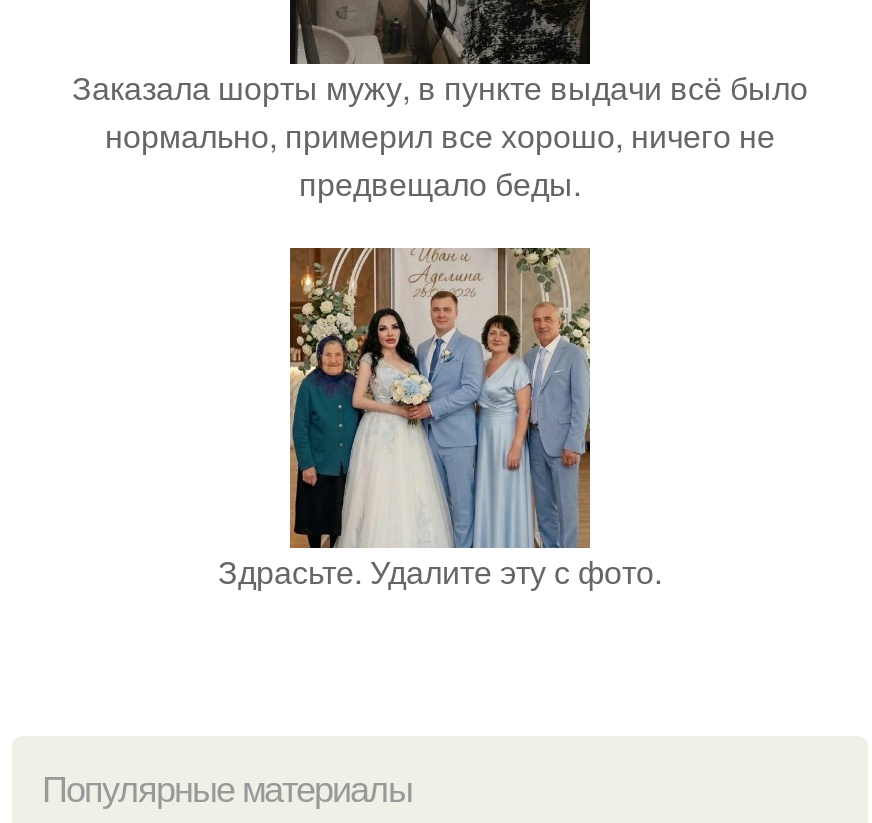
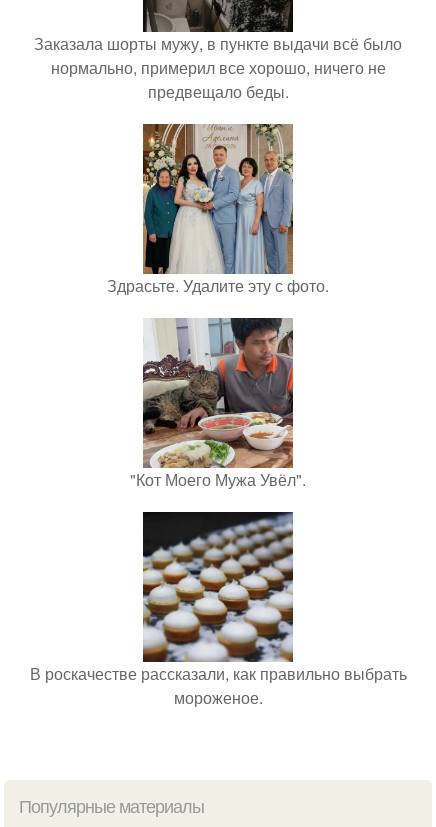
none -> [29,511,406,709] [image] | В роскачестве рассказали, как правильно выбрать | мороженое.
none -> [130,317,306,491] [image] | "Кот Моего Мужа Увёл".

